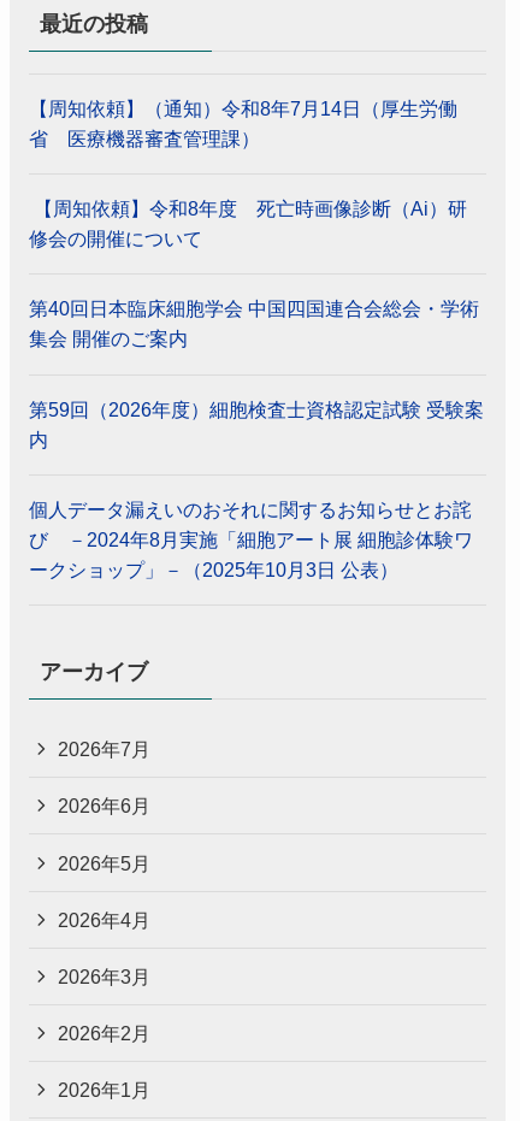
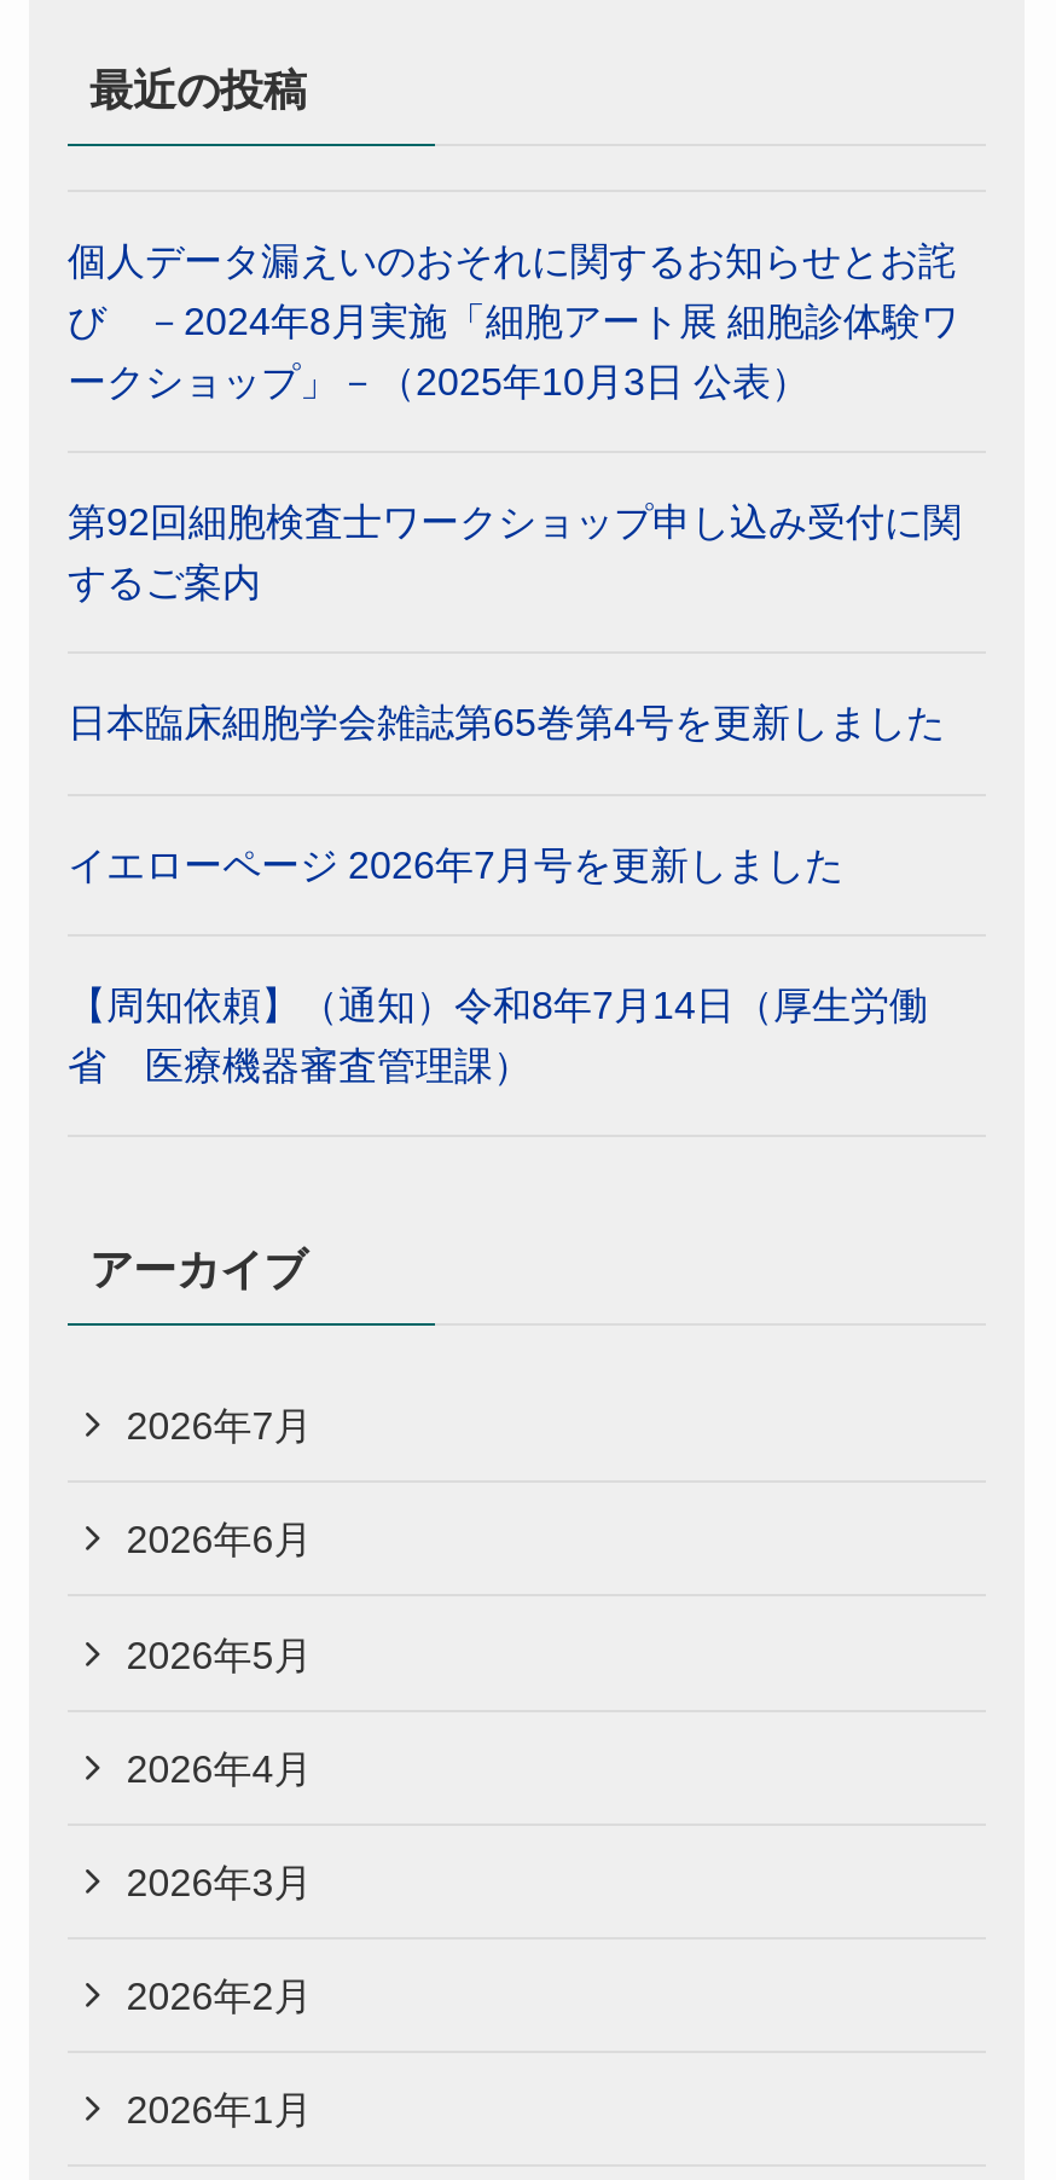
moved [29,97,457,149] -> [68,982,928,1086]: 【周知依頼】（通知）令和8年7月14日（厚生労働 | 省 医療機器審査管理課）
[29,198,484,450] 【周知依頼】令和8年度 死亡時画像診断（Ai）研 | 修会の開催について | 第40回日本臨床細胞学会 中国四国連合会総会・学術 | 集会 開催のご案内 | 第59回（2026年度）細胞検査士資格認定試験 受験案 | 内 -> none
moved [29,498,473,580] -> [68,238,959,402]: 個人データ漏えいのおそれに関するお知らせとお詫 | び －2024年8月実施「細胞アート展 細胞診体験ワ | ークショップ」－（2025年10月3日 公表）
none -> [68,499,962,885] 第92回細胞検査士ワークショップ申し込み受付に関 | するご案内 | 日本臨床細胞学会雑誌第65巻第4号を更新しました | イエローページ 2026年7月号を更新しました

